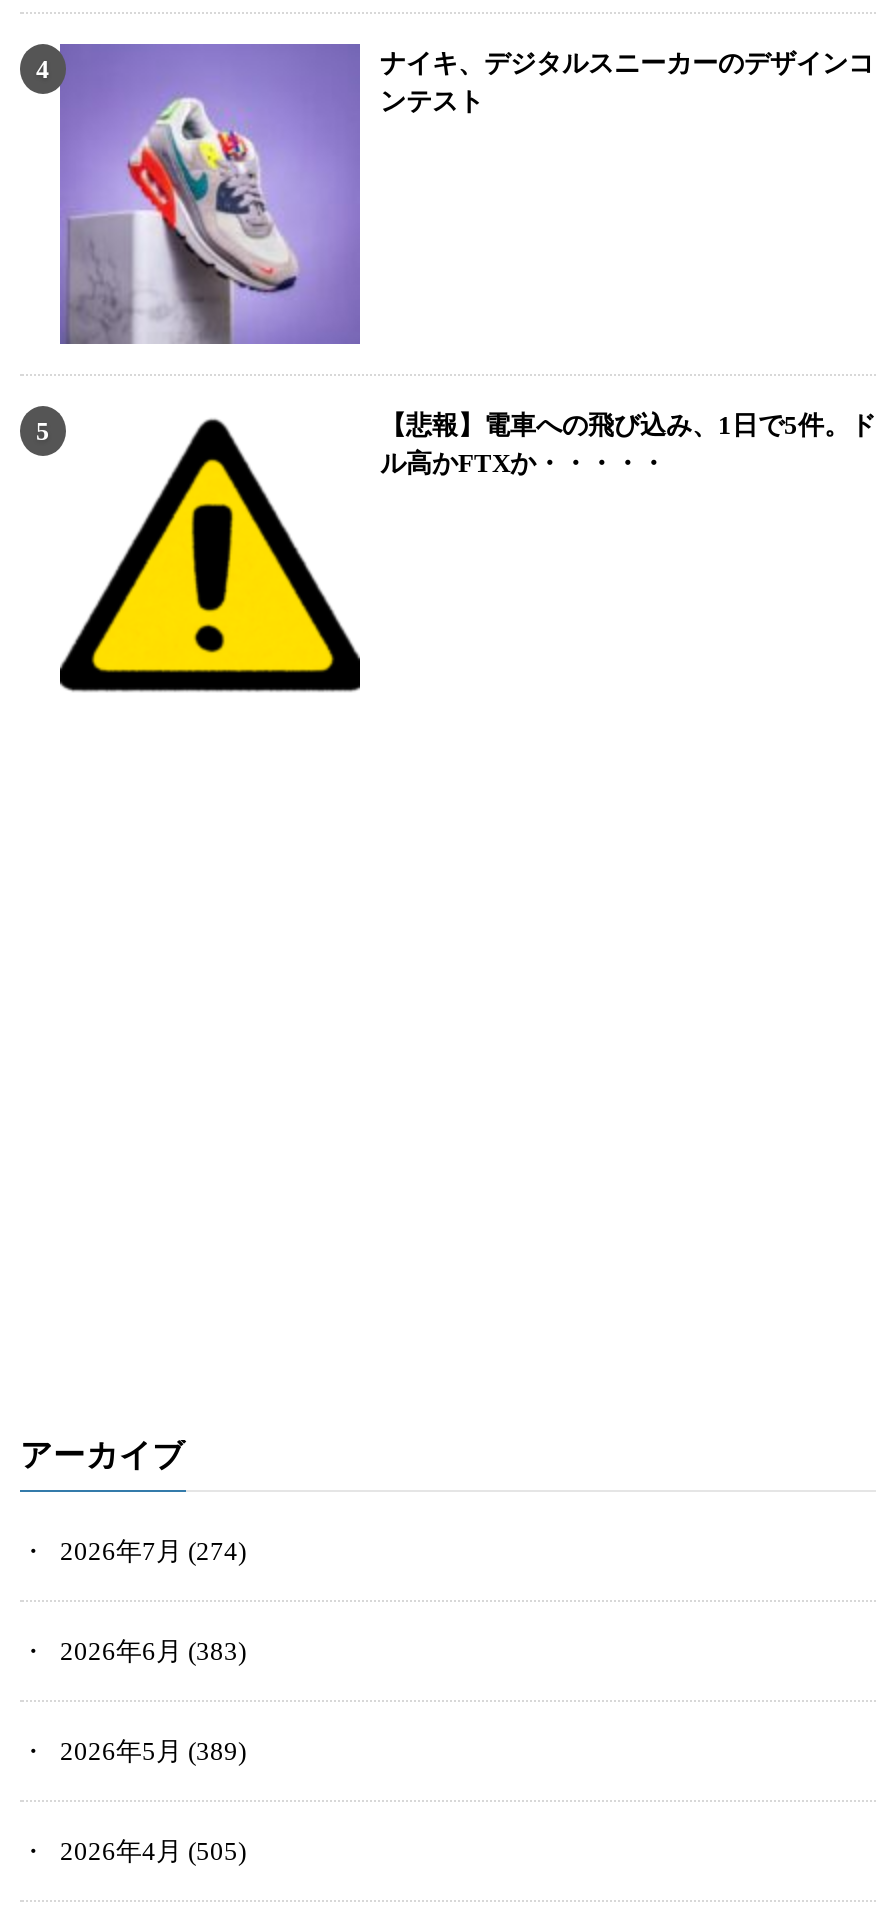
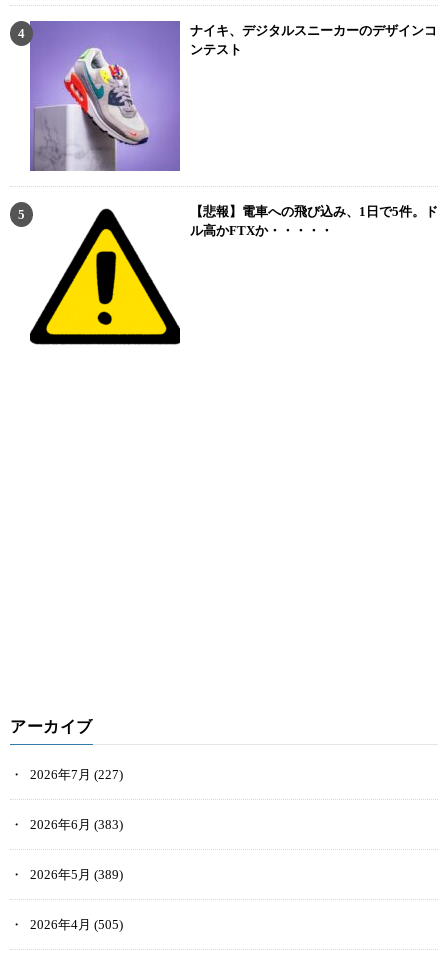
[60,1536,246,1566] 2026年7月(274) -> [30,767,123,782] 2026年7月(227)

